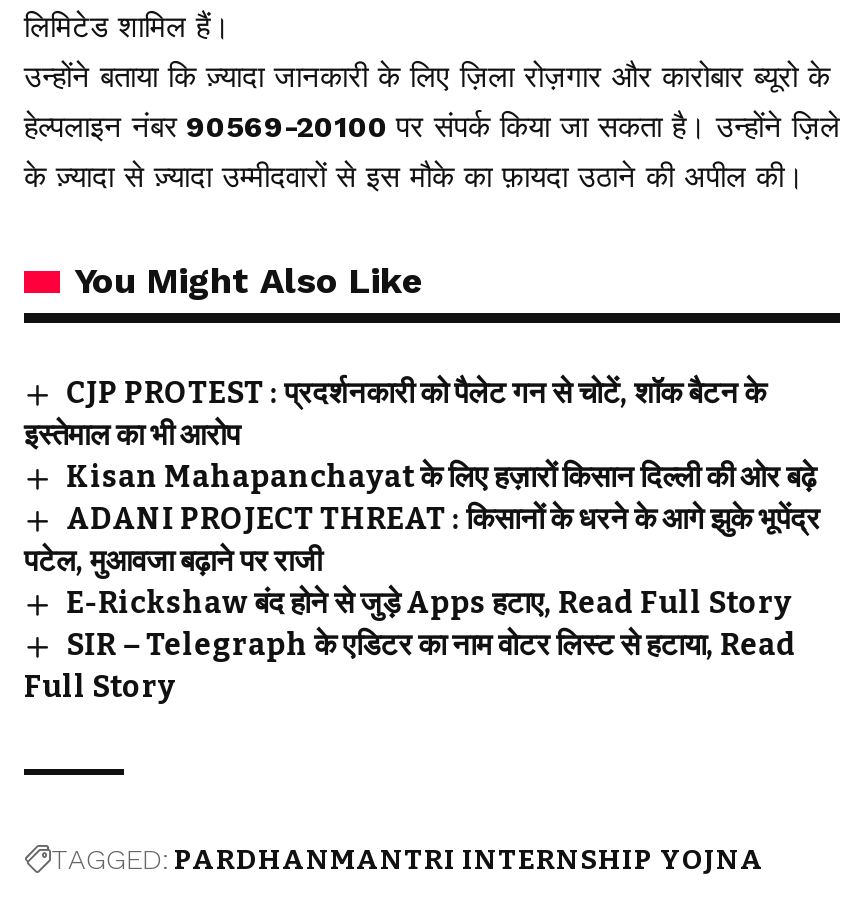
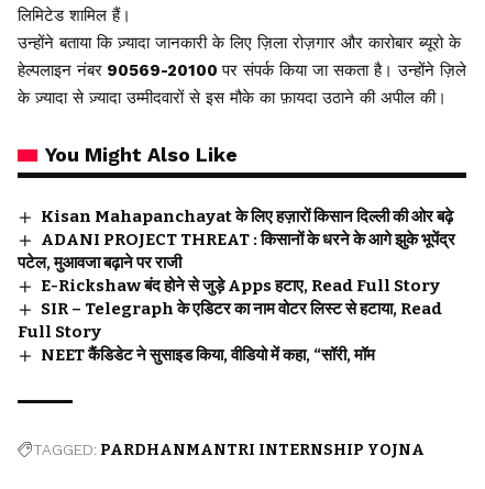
[24,375,766,453] CJP PROTEST : प्रदर्शनकारी को पैलेट गन से चोटें, शॉक बैटन के | इस्तेमाल का भी आरोप -> none
moved [24,459,820,705] -> [18,207,455,342]: Kisan Mahapanchayat के लिए हज़ारों किसान दिल्ली की ओर बढ़े | ADANI PROJECT THREAT : किसानों के धरने के आगे झुके भूपेंद्र | पटेल, मुआवजा बढ़ाने पर राजी | E-Rickshaw बंद होने से जुड़े Apps हटाए, Read Full Story | SIR – Telegraph के एडिटर का नाम वोटर लिस्ट से हटाया, Read | Full Story
none -> [41,345,375,365] NEET कैंडिडेट ने सुसाइड किया, वीडियो में कहा, “सॉरी, मॉम

